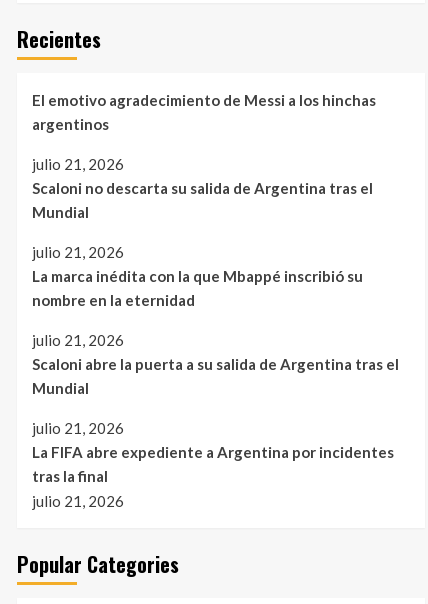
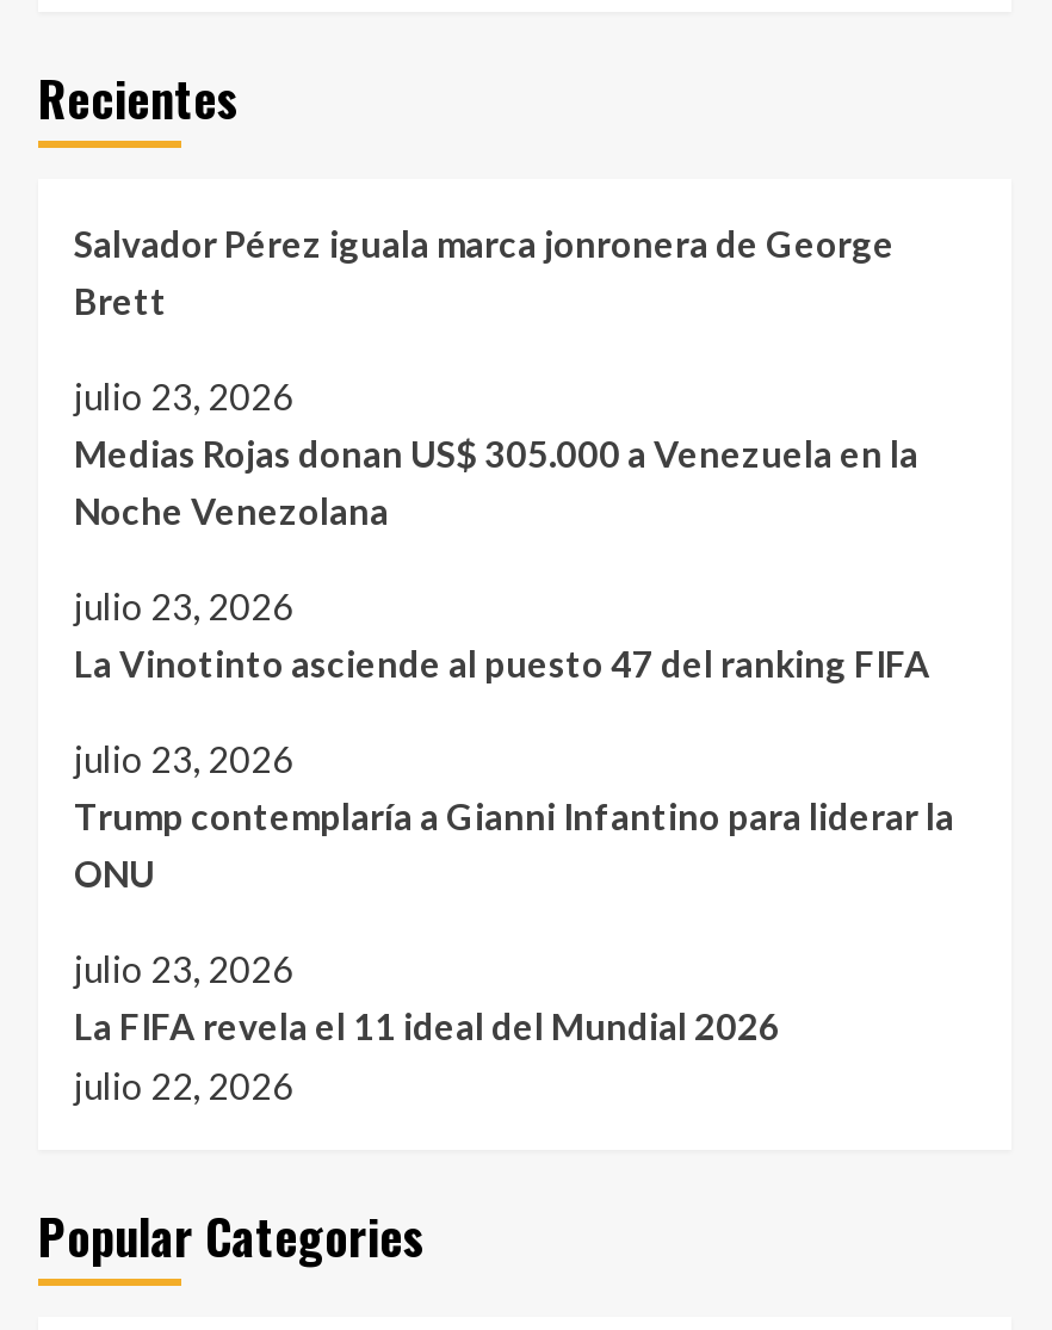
[32,90,376,132] El emotivo agradecimiento de Messi a los hinchas | argentinos -> [74,221,895,321] Salvador Pérez iguala marca jonronera de George | Brett
[32,154,373,220] julio 21, 2026 | Scaloni no descarta su salida de Argentina tras el | Mundial -> [74,373,918,531] julio 23, 2026 | Medias Rojas donan US$ 305.000 a Venezuela en la | Noche Venezolana
[32,242,363,308] julio 21, 2026 | La marca inédita con la que Mbappé inscribió su | nombre en la eternidad -> [74,583,930,683] julio 23, 2026 | La Vinotinto asciende al puesto 47 del ranking FIFA
[32,330,399,396] julio 21, 2026 | Scaloni abre la puerta a su salida de Argentina tras el | Mundial -> [74,736,954,893] julio 23, 2026 | Trump contemplaría a Gianni Infantino para liderar la | ONU
[32,418,394,509] julio 21, 2026 | La FIFA abre expediente a Argentina por incidentes | tras la final | julio 21, 2026 -> [74,946,780,1106] julio 23, 2026 | La FIFA revela el 11 ideal del Mundial 2026 | julio 22, 2026

